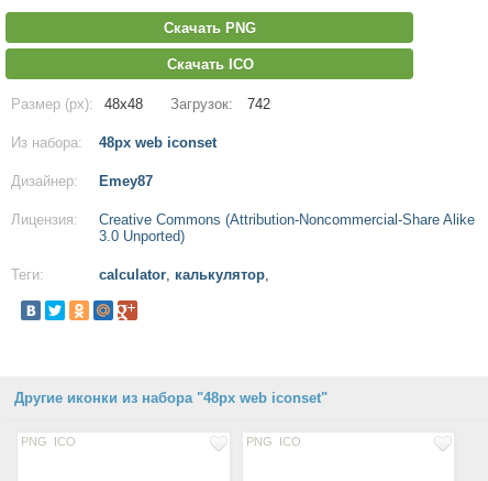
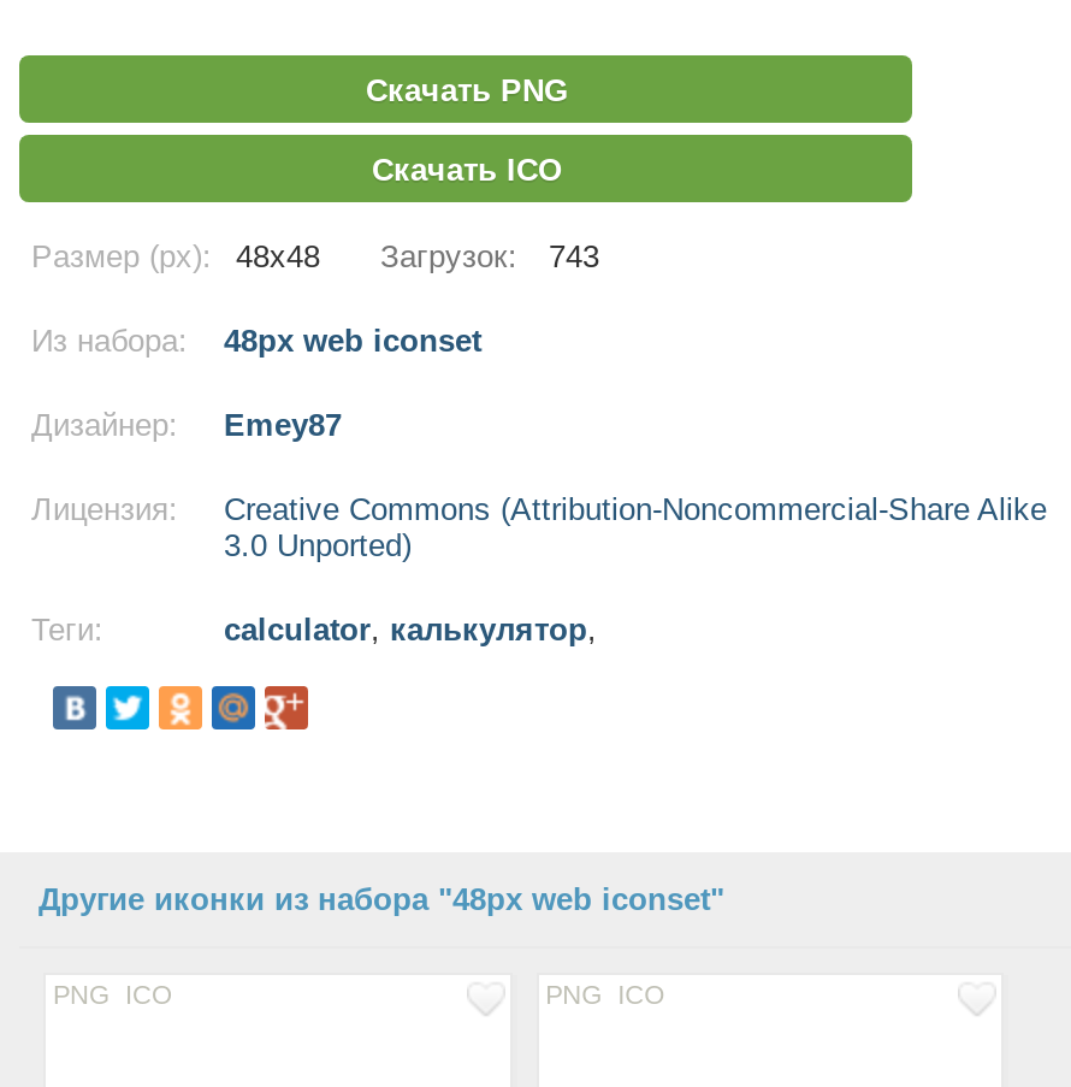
[247,96,270,112] 742 -> [549,238,599,274] 743

